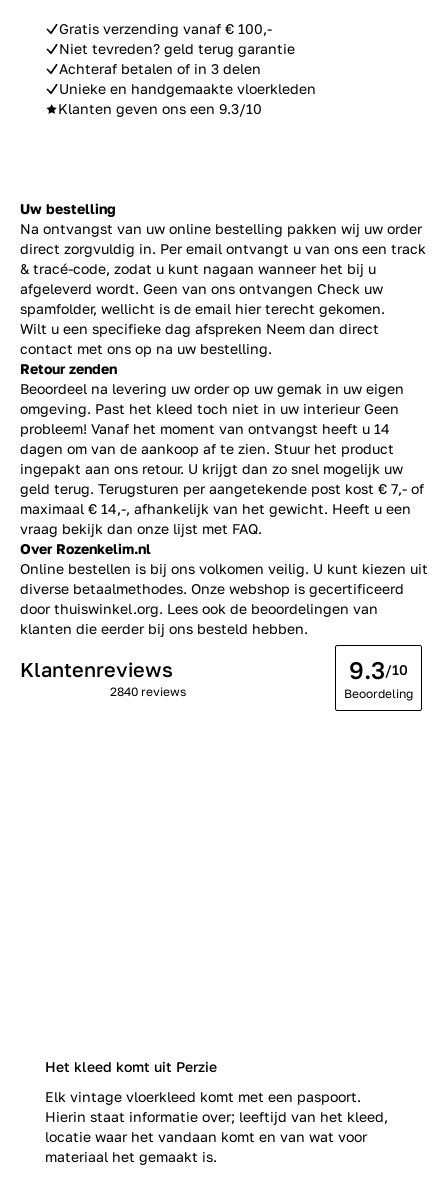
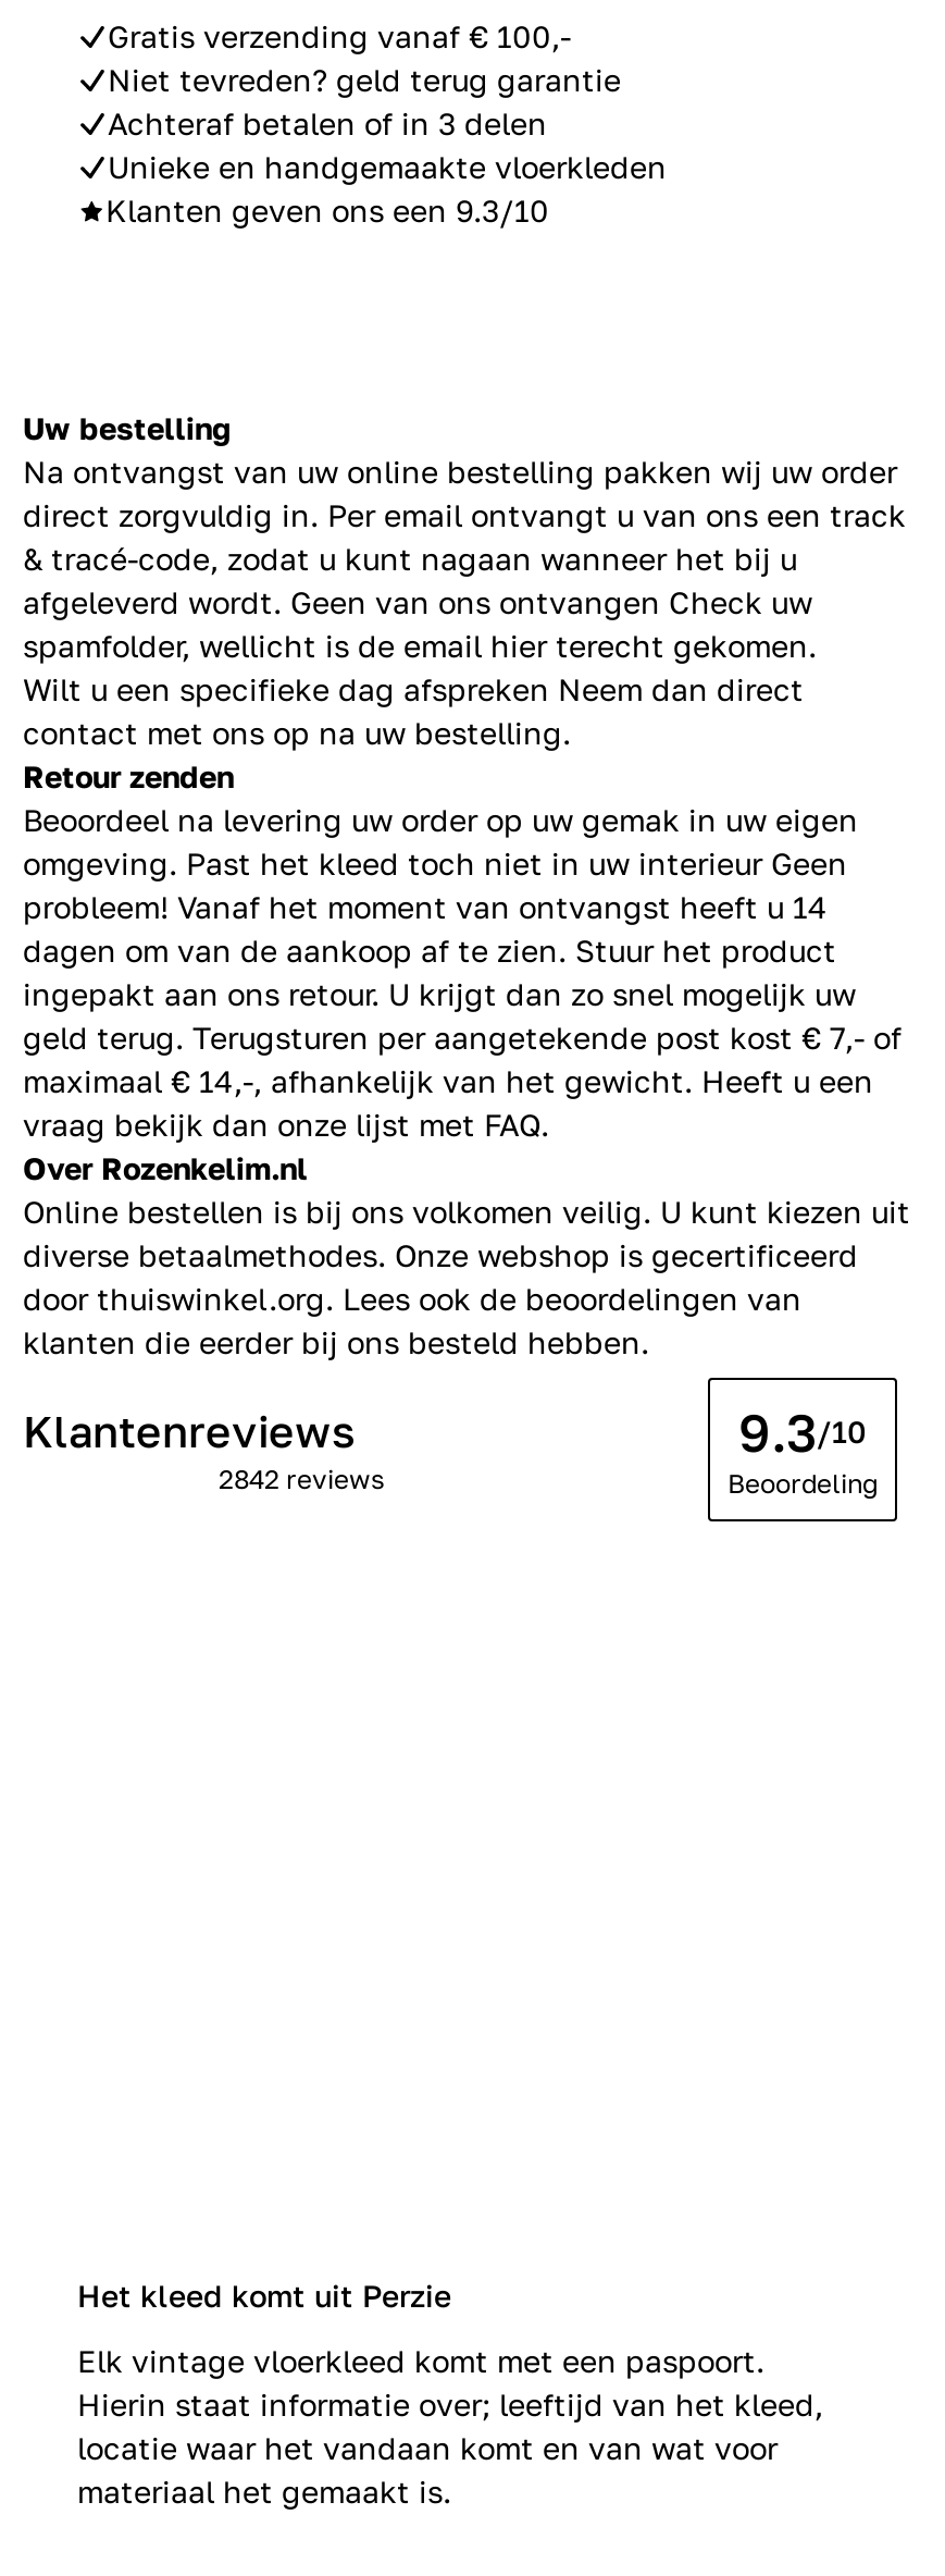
[110,684,186,699] 2840 reviews -> [219,1463,384,1495] 2842 reviews

